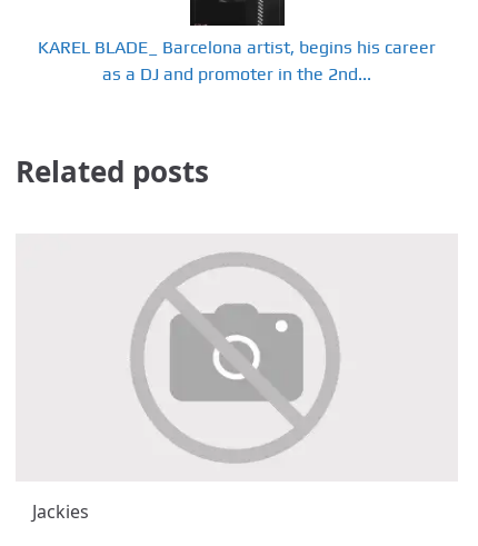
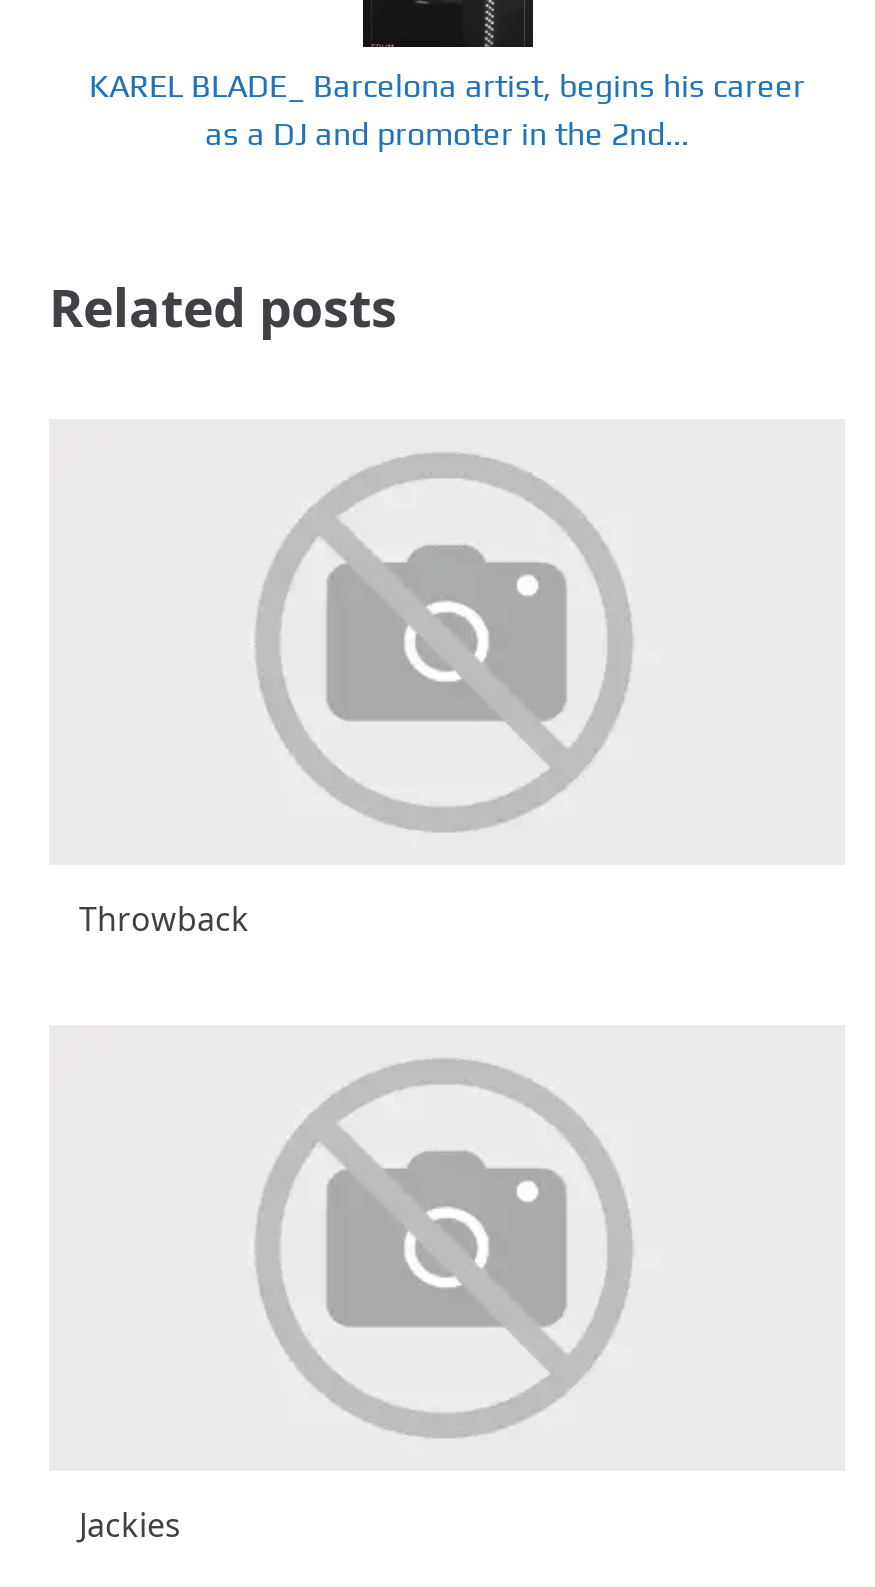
none -> [79,899,249,943] Throwback

